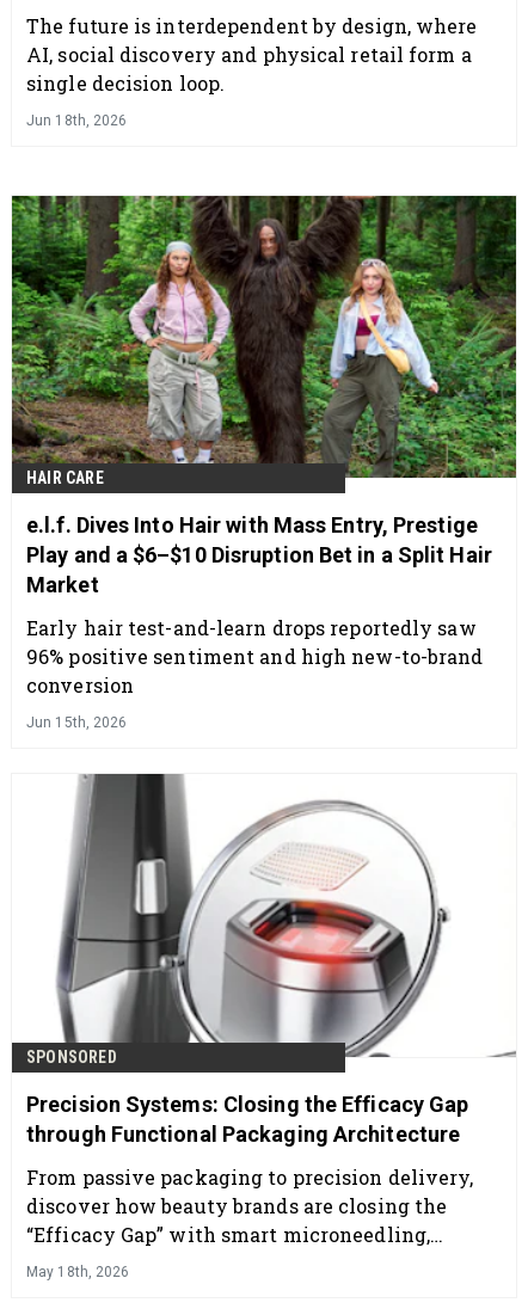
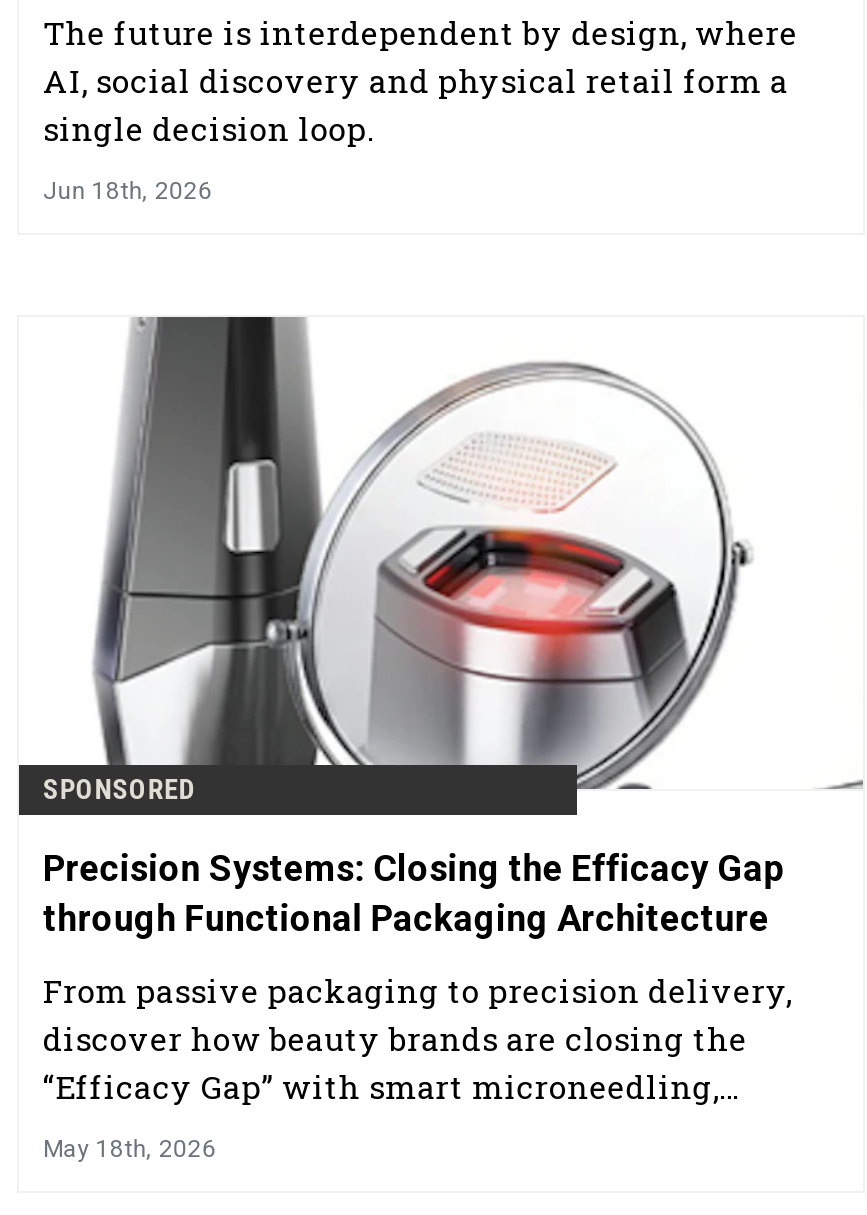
[11,195,517,731] [image] | HAIR CARE | e.l.f. Dives Into Hair with Mass Entry, Prestige | Play and a $6–$10 Disruption Bet in a Split Hair | Market | Early hair test-and-learn drops reportedly saw | 96% positive sentiment and high new-to-brand | conversion | Jun 15th, 2026 -> none

